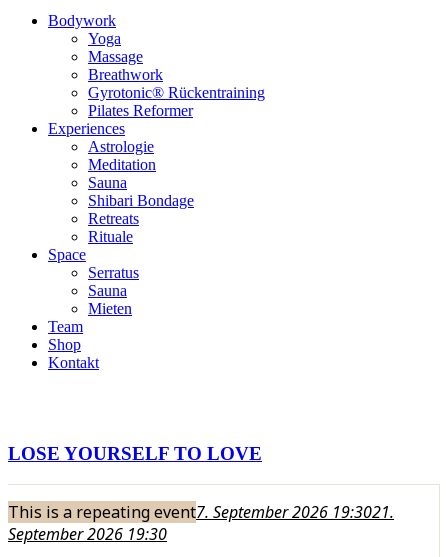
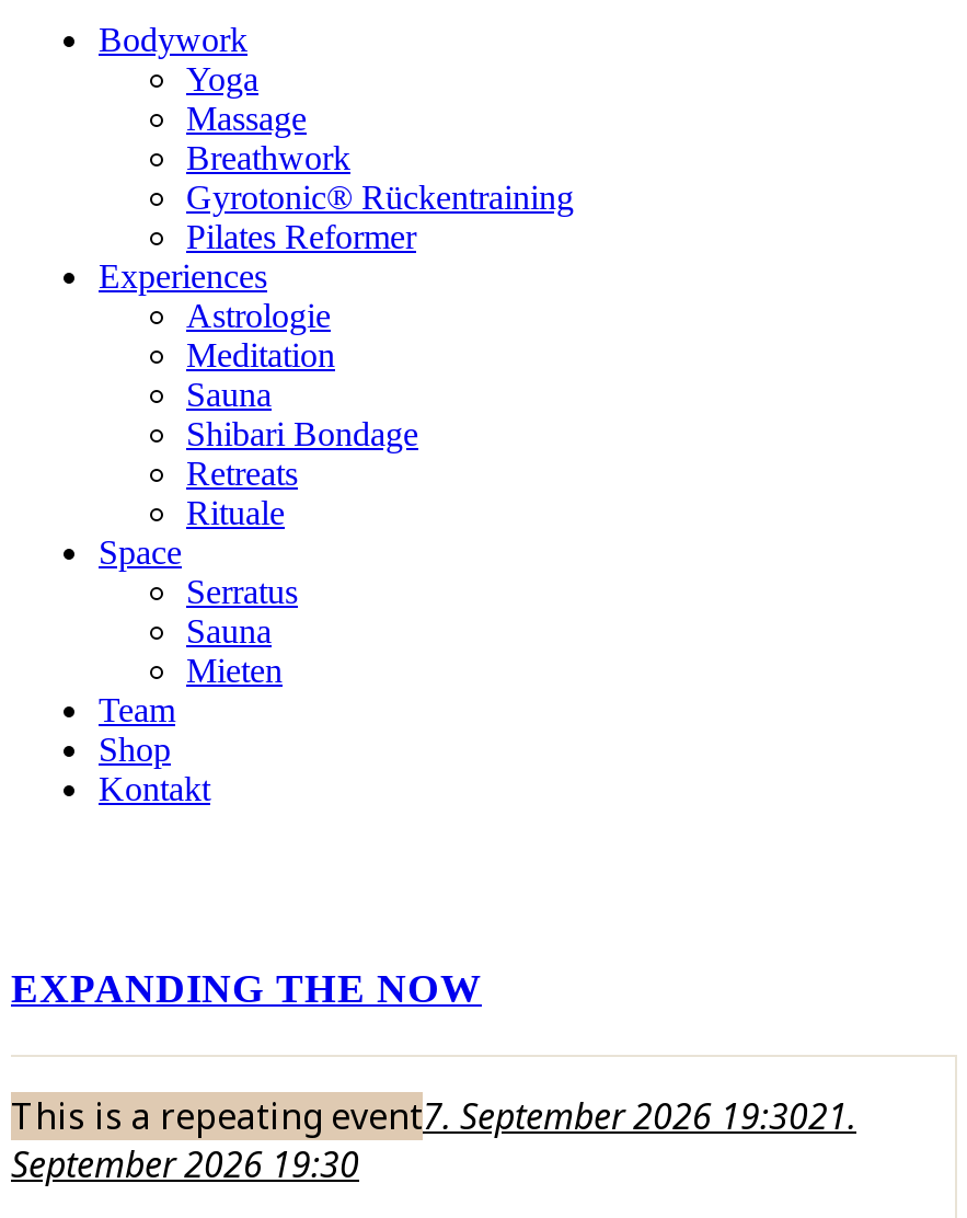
[8,443,262,464] LOSE YOURSELF TO LOVE -> [11,965,482,1011] EXPANDING THE NOW

